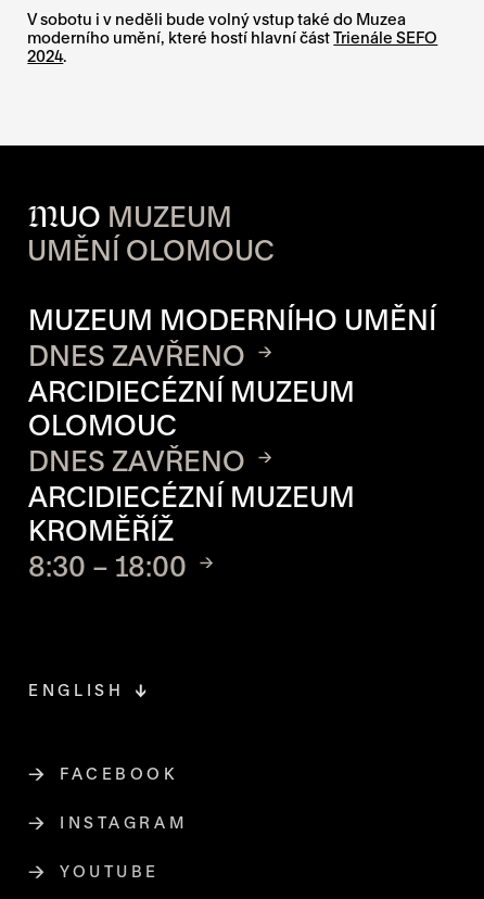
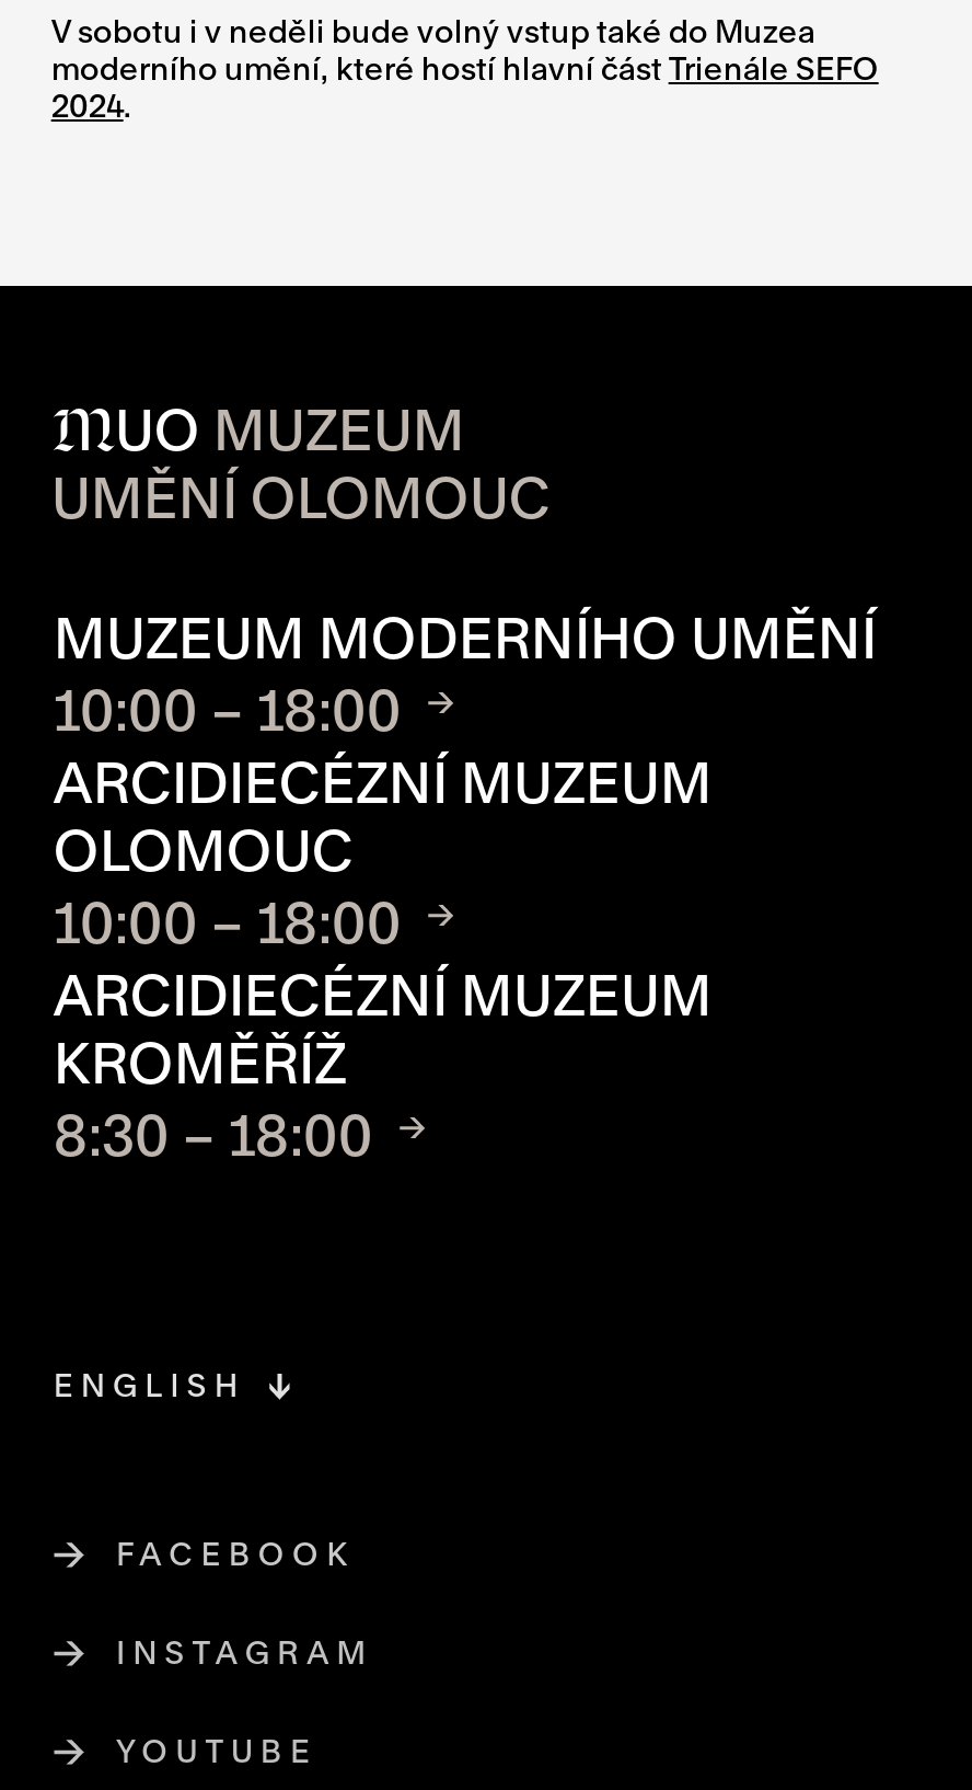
[29,339,246,372] DNES ZAVŘENO -> [53,677,401,743] 10:00 – 18:00
[29,445,246,477] DNES ZAVŘENO -> [53,889,401,955] 10:00 – 18:00

